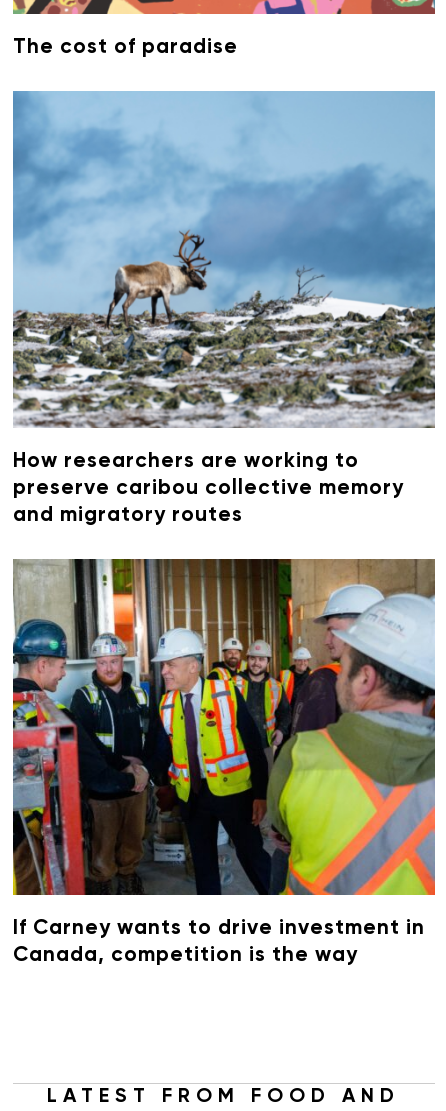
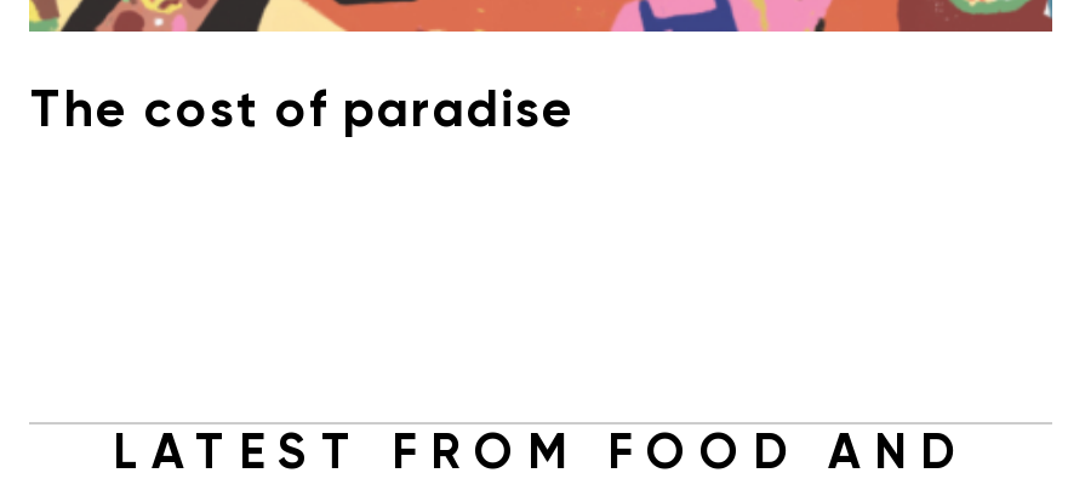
[12,90,436,525] [image] | How researchers are working to | preserve caribou collective memory | and migratory routes -> none
[12,558,436,966] [image] | If Carney wants to drive investment in | Canada, competition is the way -> none

